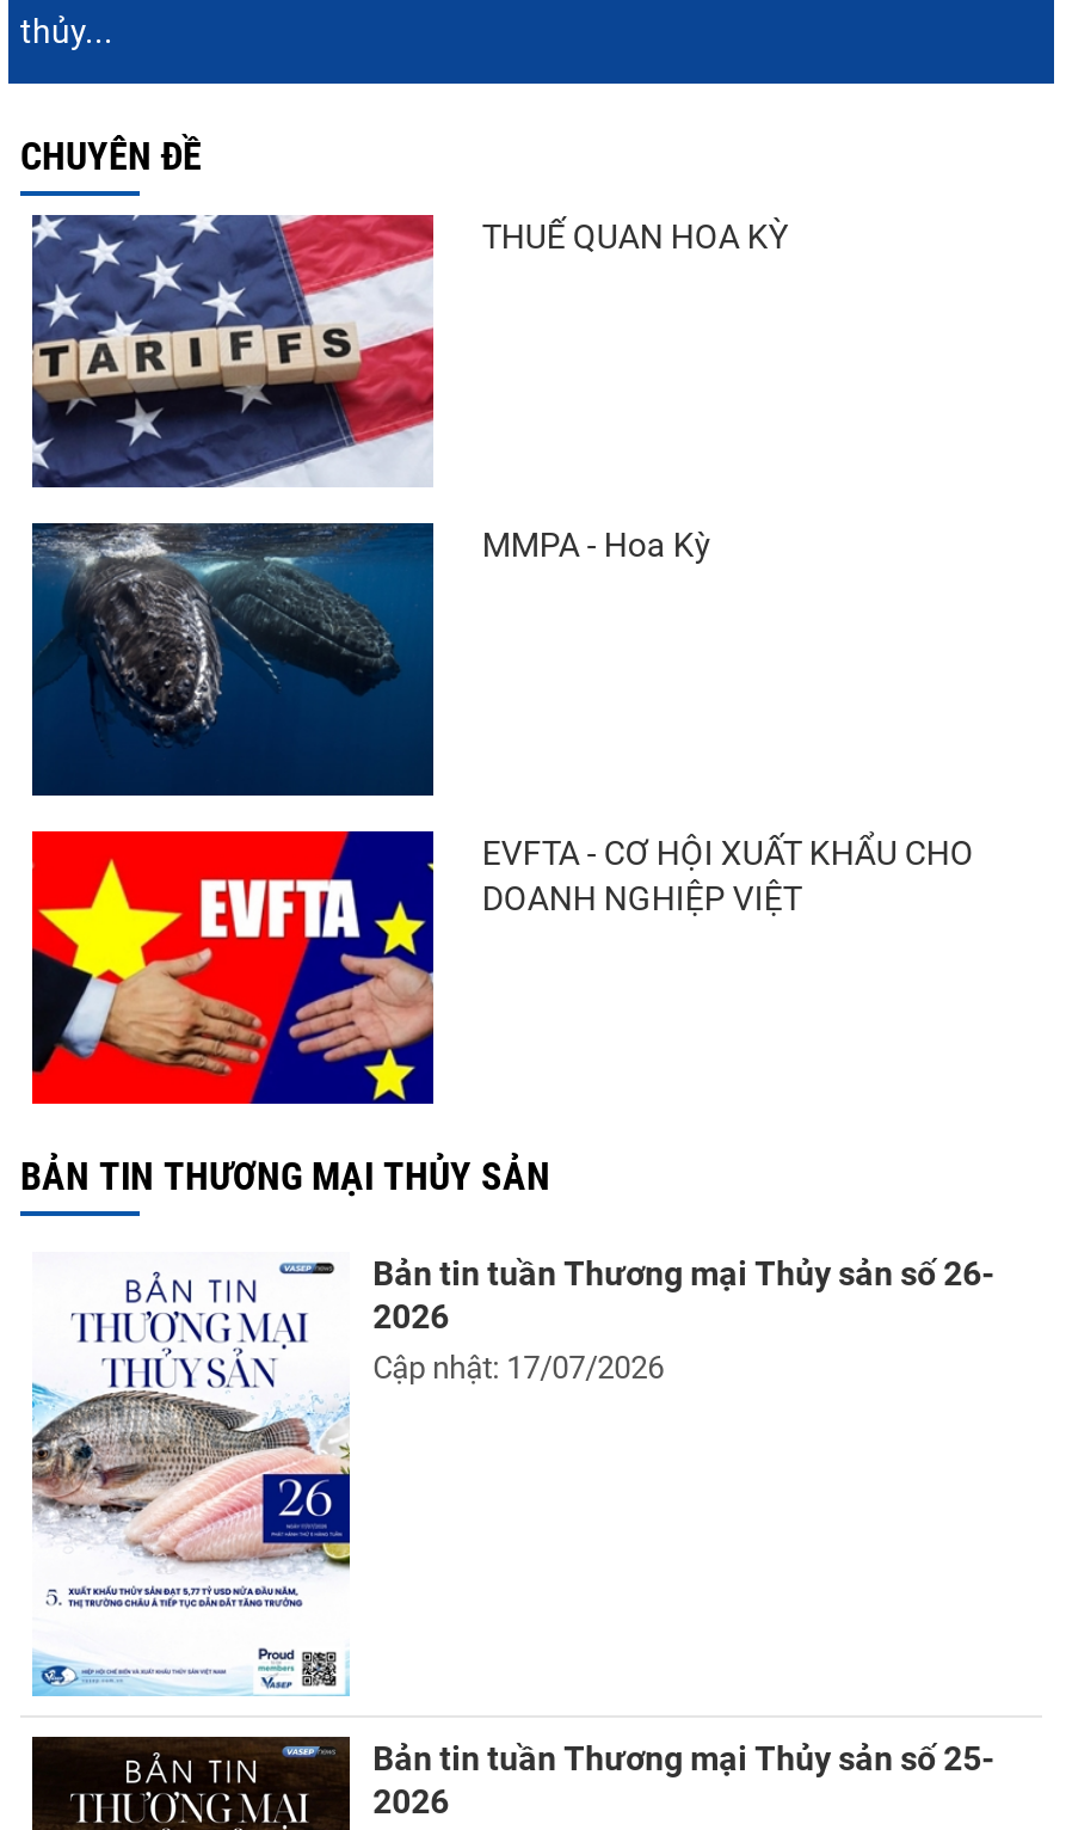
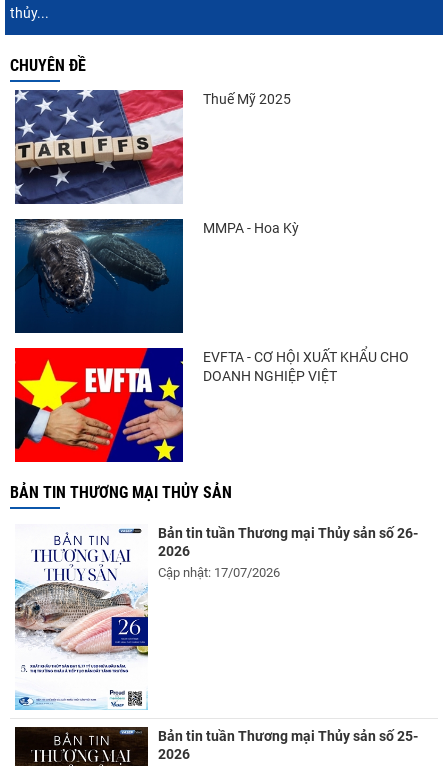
[482,216,787,254] THUẾ QUAN HOA KỲ -> [203,90,291,106] Thuế Mỹ 2025

